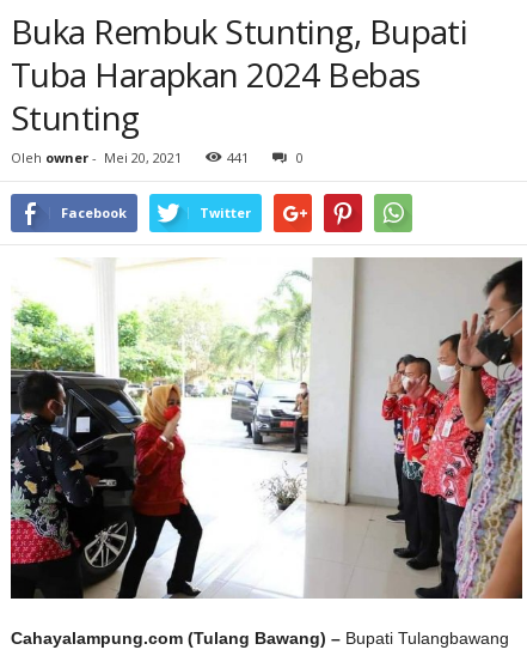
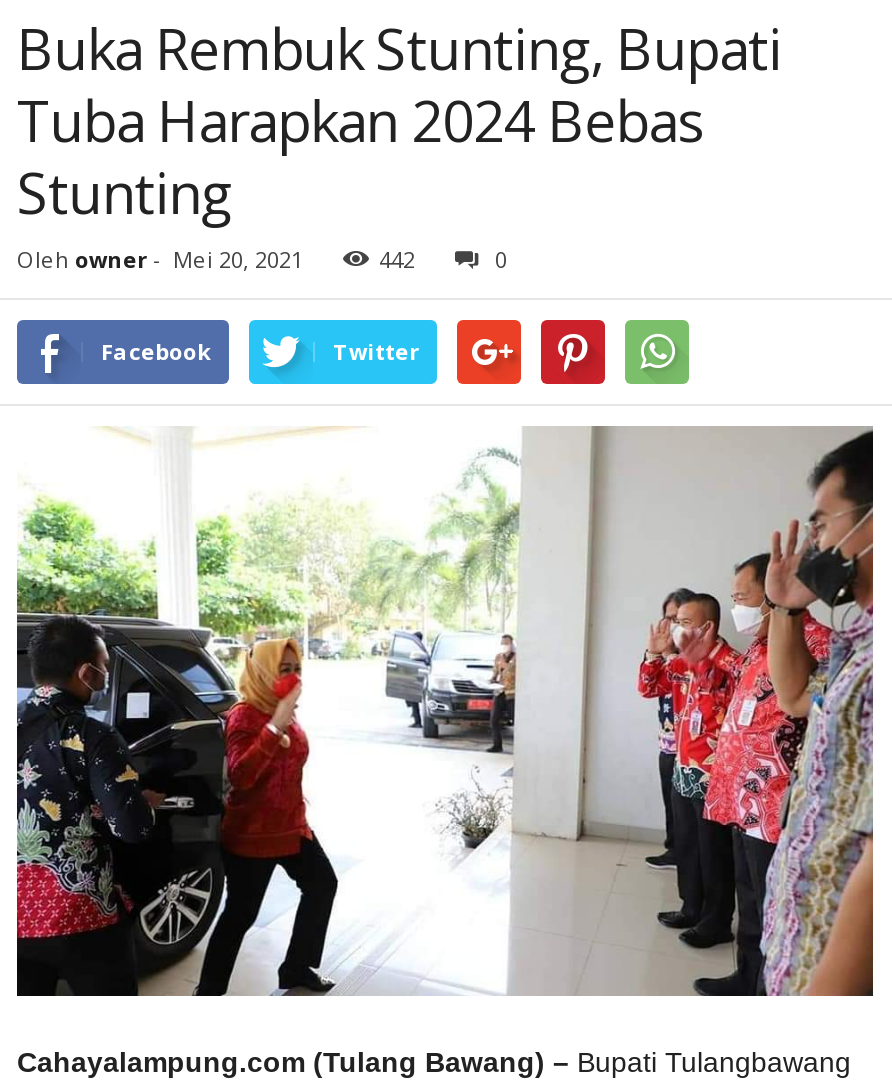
[227,148,249,166] 441 -> [379,244,415,274] 442

